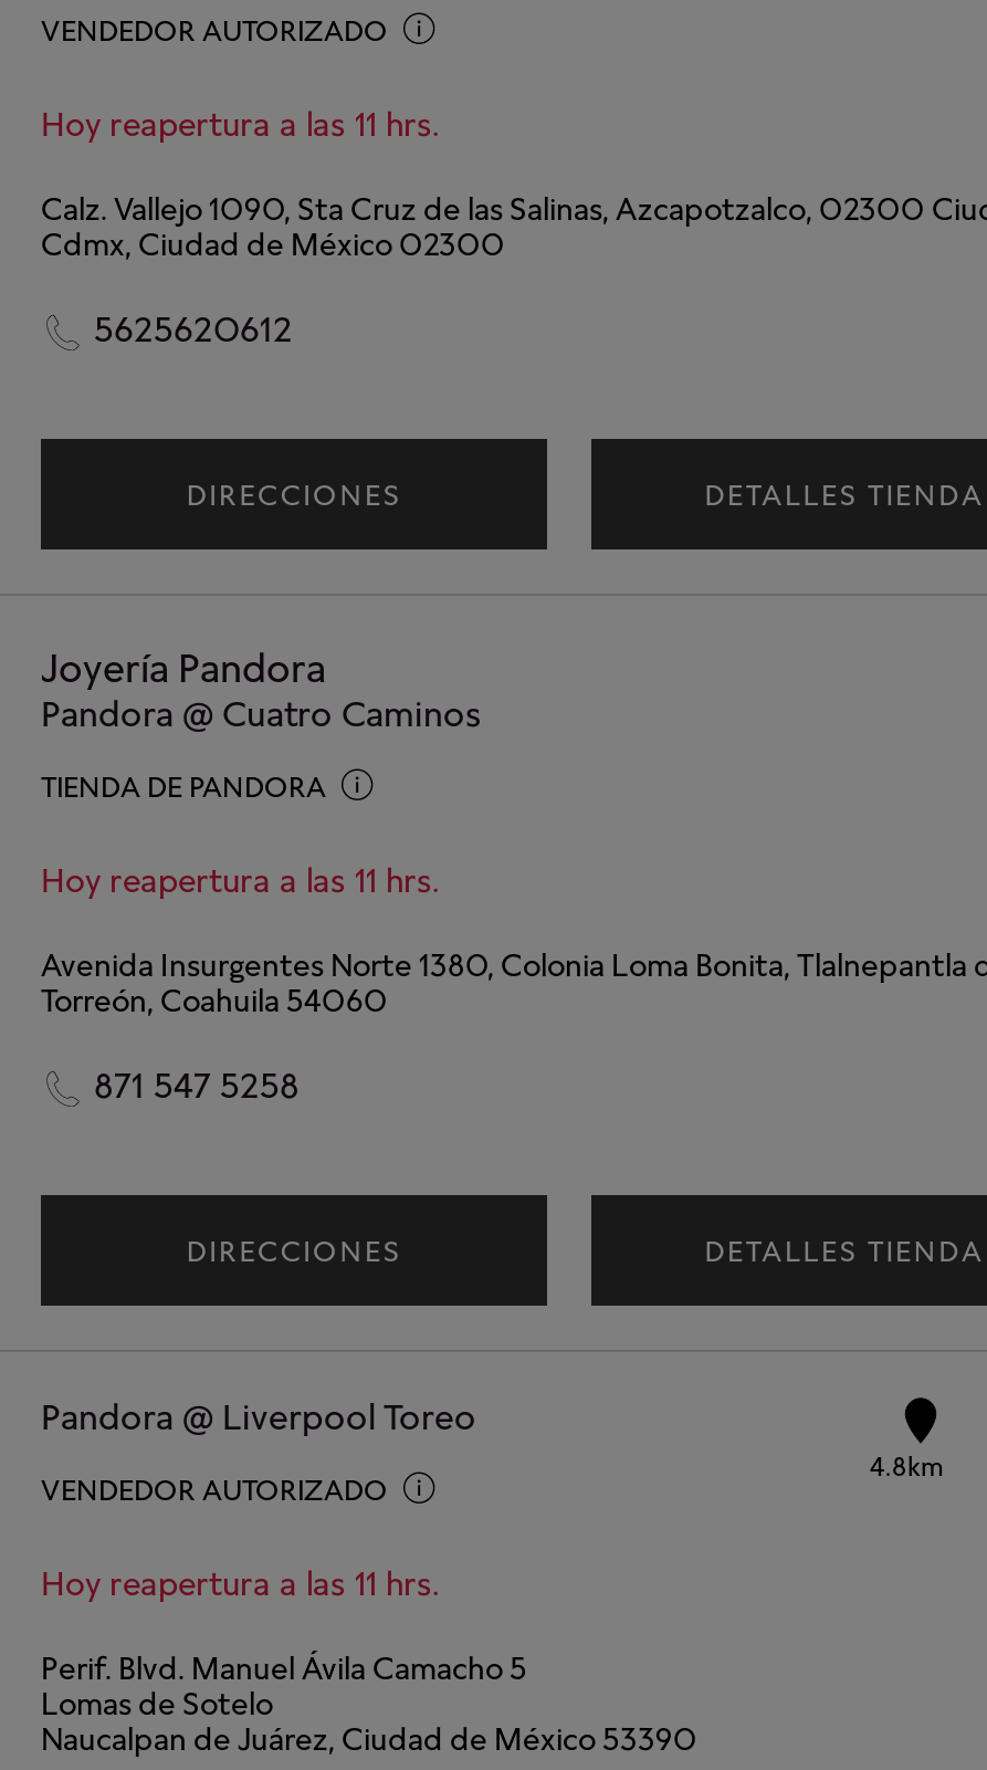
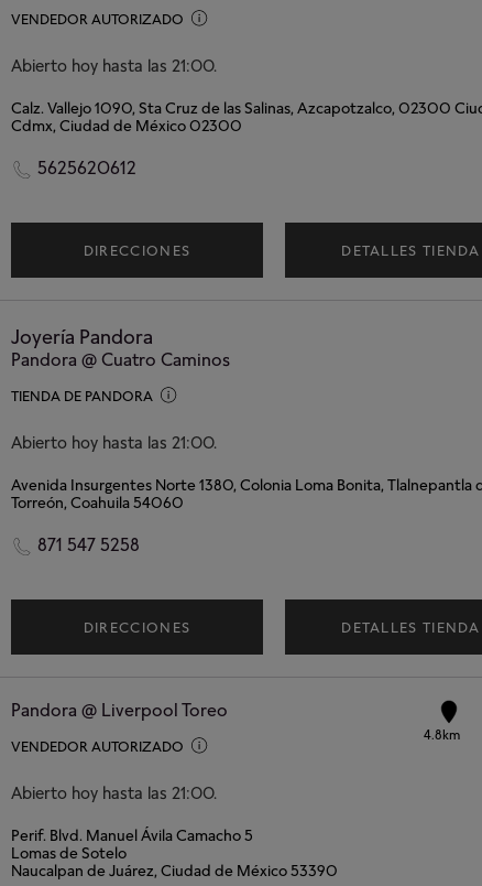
[41,103,439,145] Hoy reapertura a las 11 hrs. -> [11,55,217,76] Abierto hoy hasta las 21:00.
[41,859,439,901] Hoy reapertura a las 11 hrs. -> [11,432,217,453] Abierto hoy hasta las 21:00.
[41,1562,439,1604] Hoy reapertura a las 11 hrs. -> [11,782,217,803] Abierto hoy hasta las 21:00.

